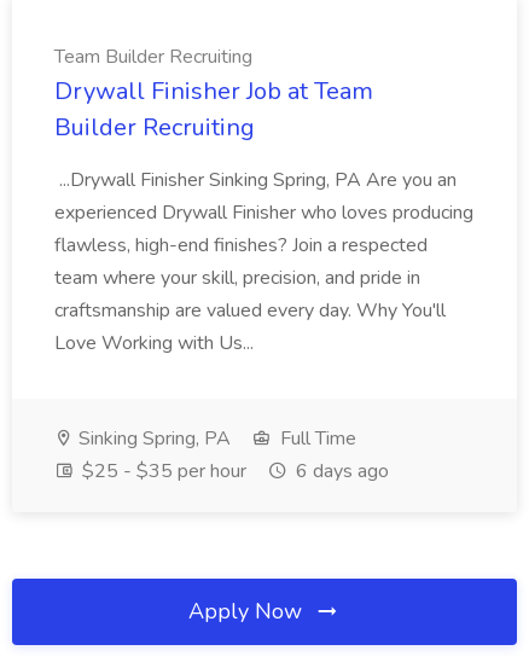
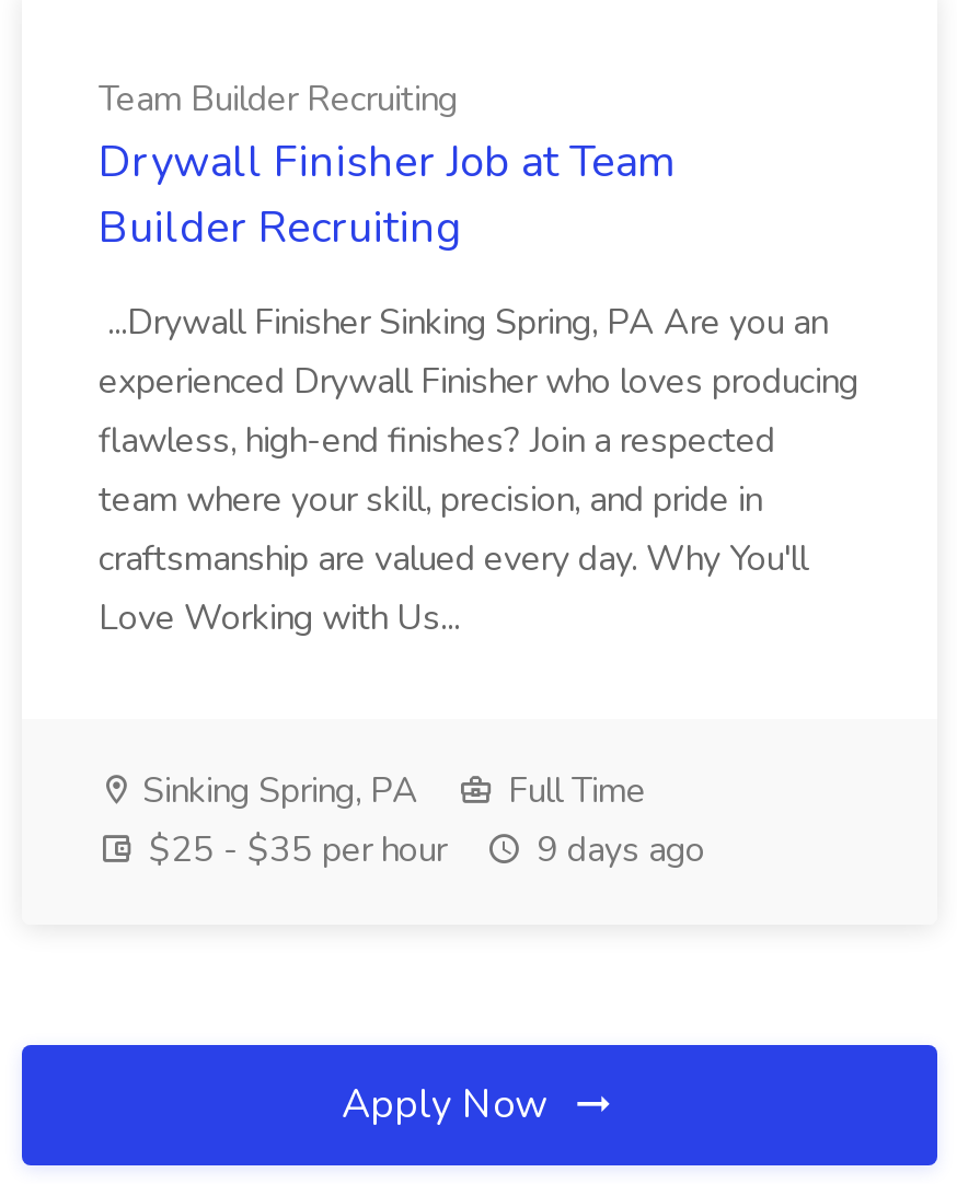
[77,458,389,484] $25 - $35 per hour 6 days ago -> [140,826,705,874] $25 - $35 per hour 9 days ago

